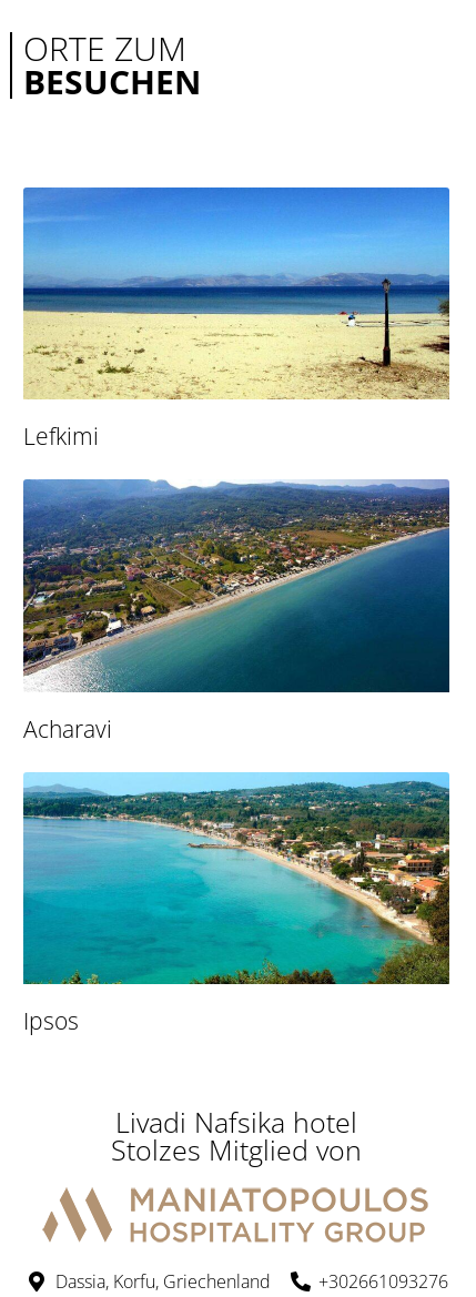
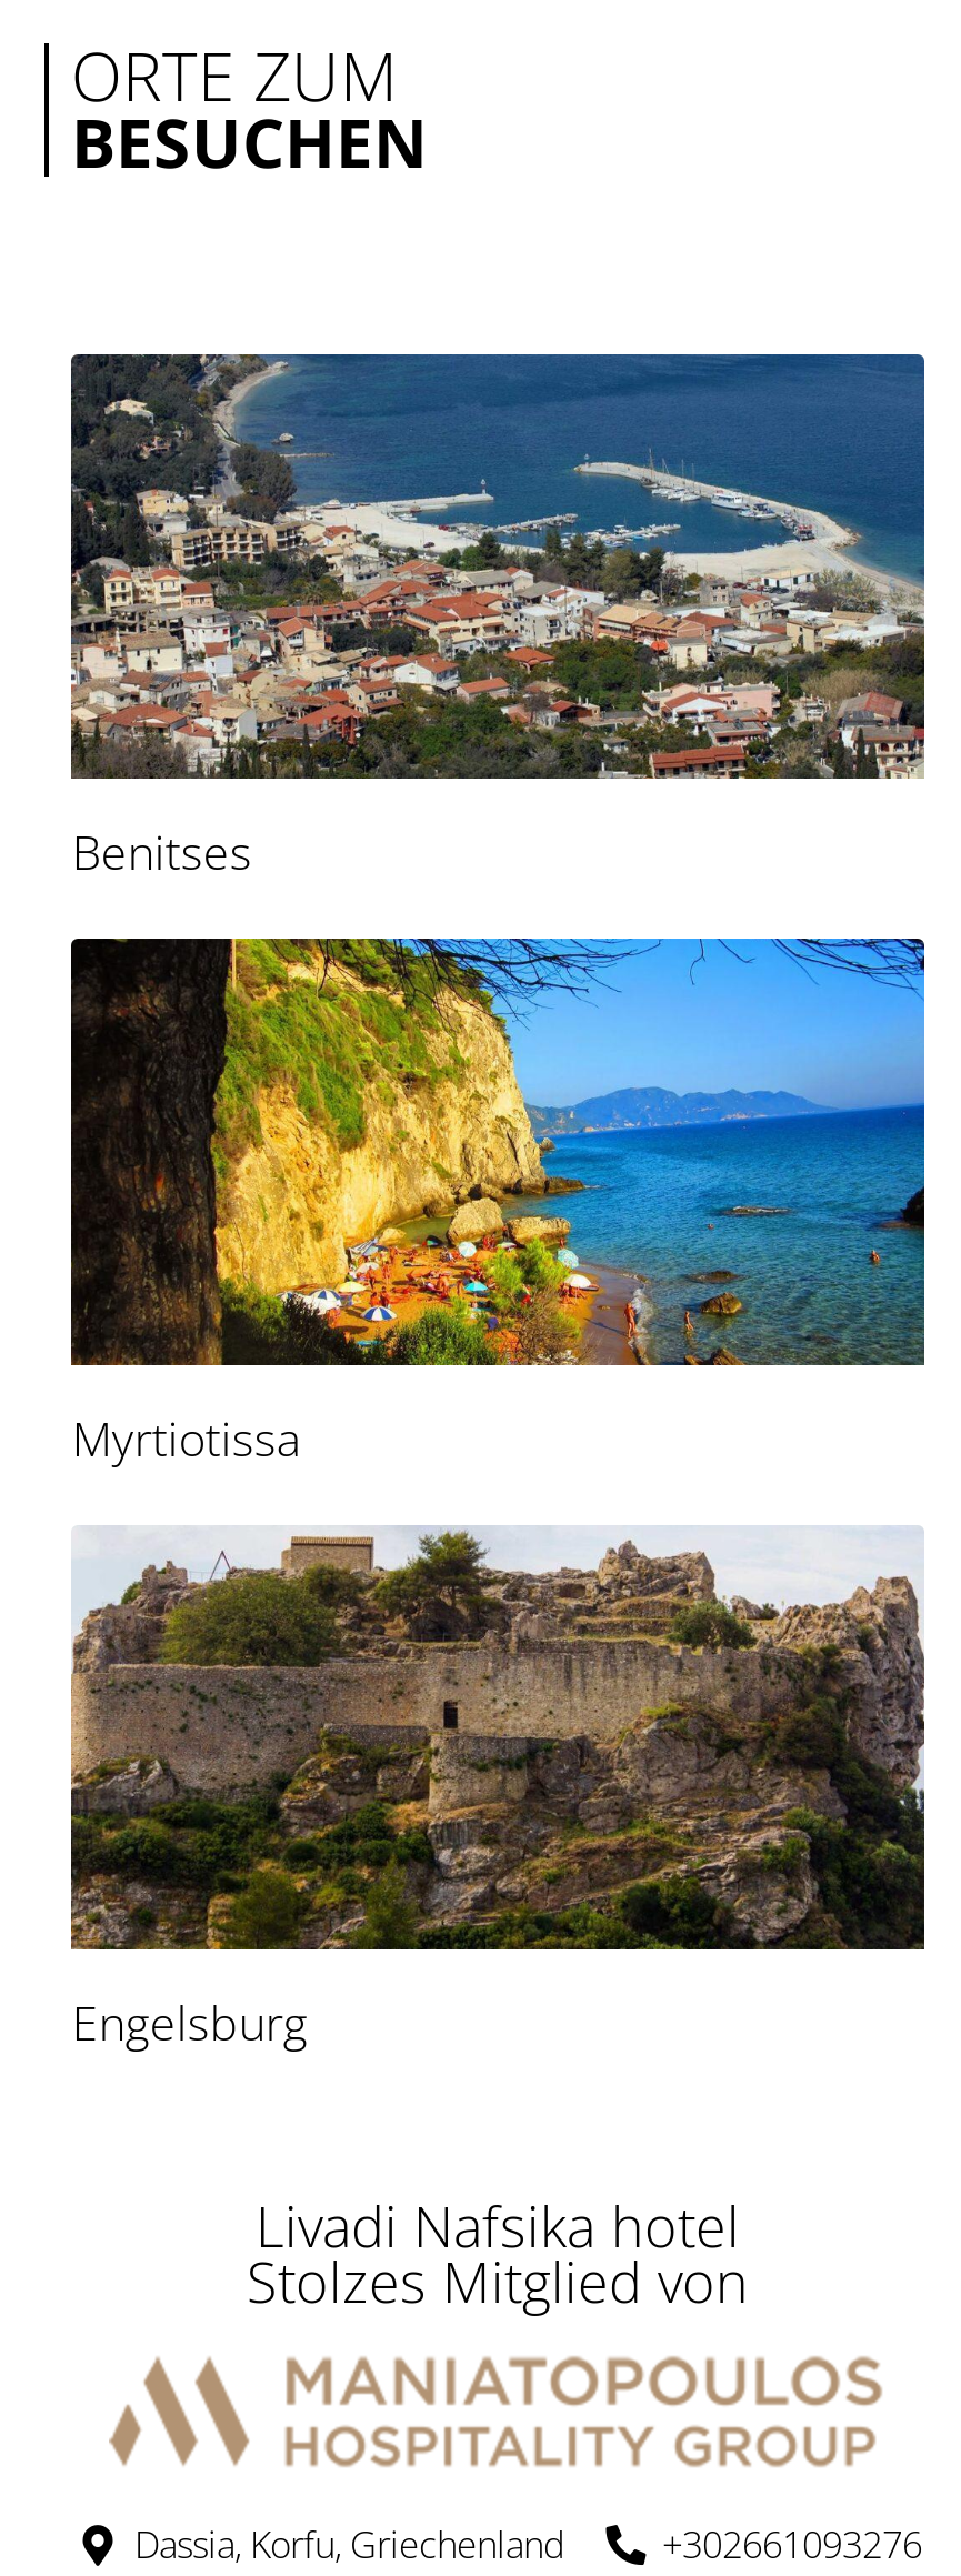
[22,186,450,452] [image] | Lefkimi -> [69,352,927,883] [image] | Benitses
[22,478,450,744] [image] | Acharavi -> [69,936,927,1469] [image] | Myrtiotissa
[22,772,450,1037] [image] | Ipsos -> [69,1527,924,2055] [image] | Engelsburg

